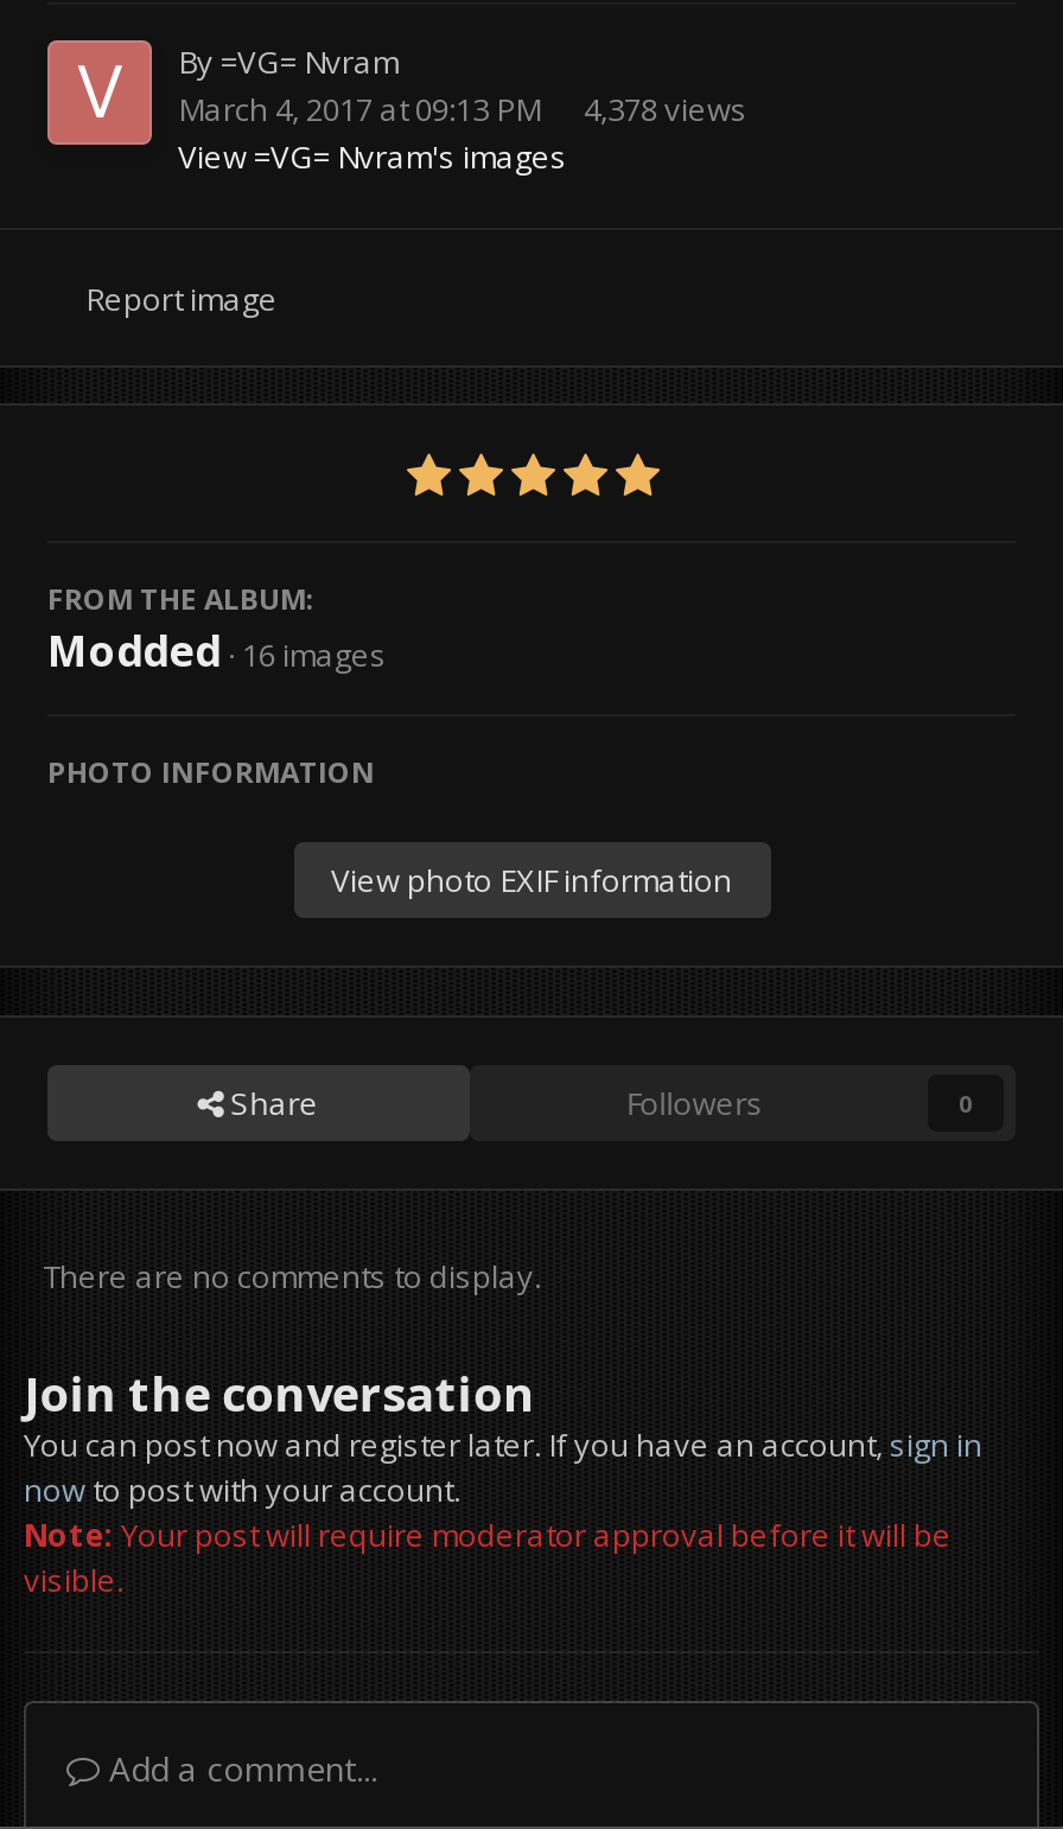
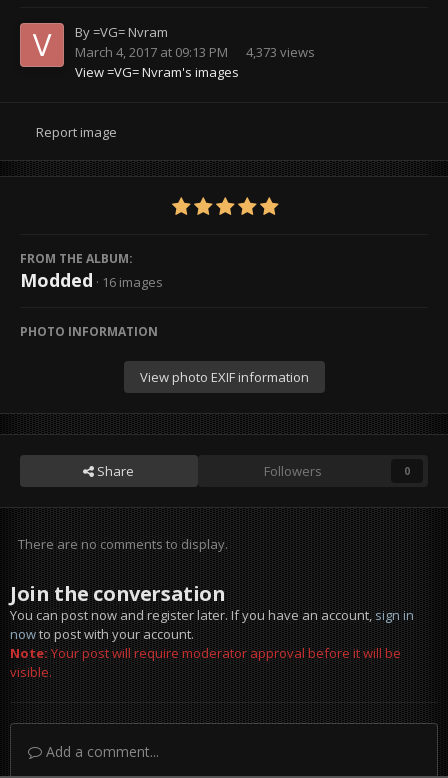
[178,88,747,131] March 4, 2017 at 09:13 PM 4,378 views -> [75,43,315,61] March 4, 2017 at 09:13 PM 4,373 views

